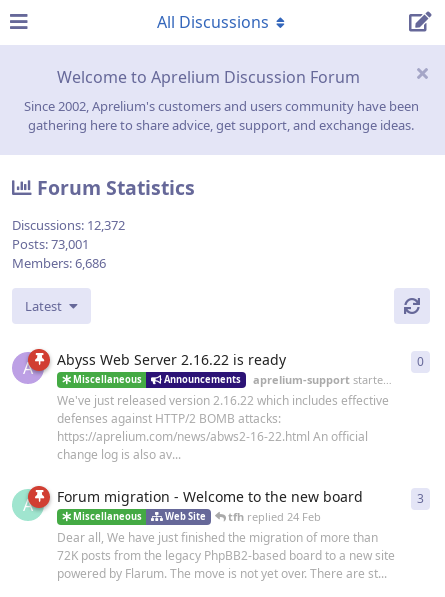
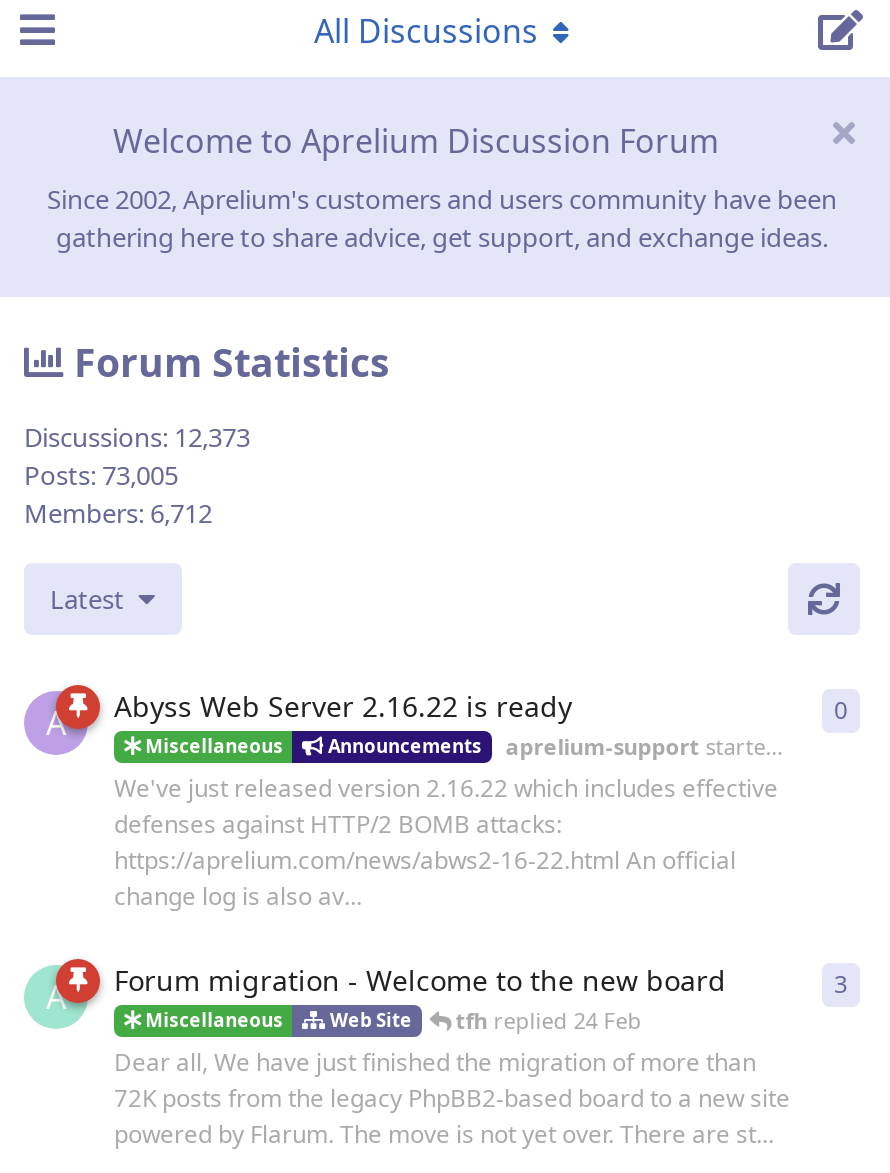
[12,216,125,234] Discussions: 12,372 -> [24,419,250,455] Discussions: 12,373
[12,235,89,253] Posts: 73,001 -> [24,457,178,493] Posts: 73,005
[12,254,106,272] Members: 6,686 -> [24,495,212,531] Members: 6,712

